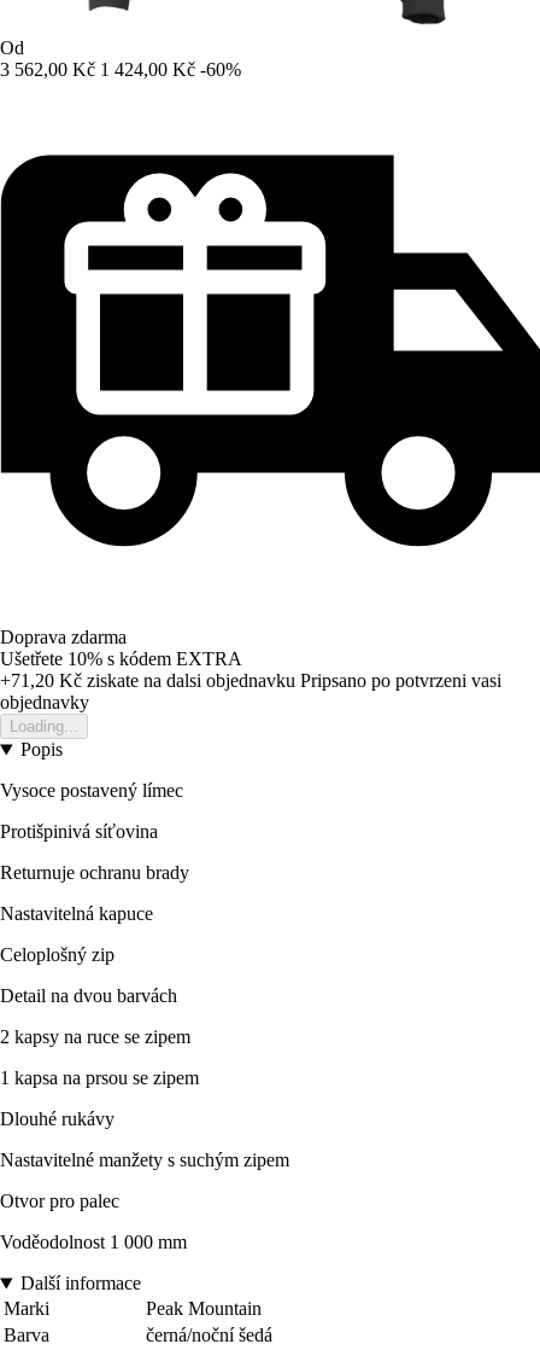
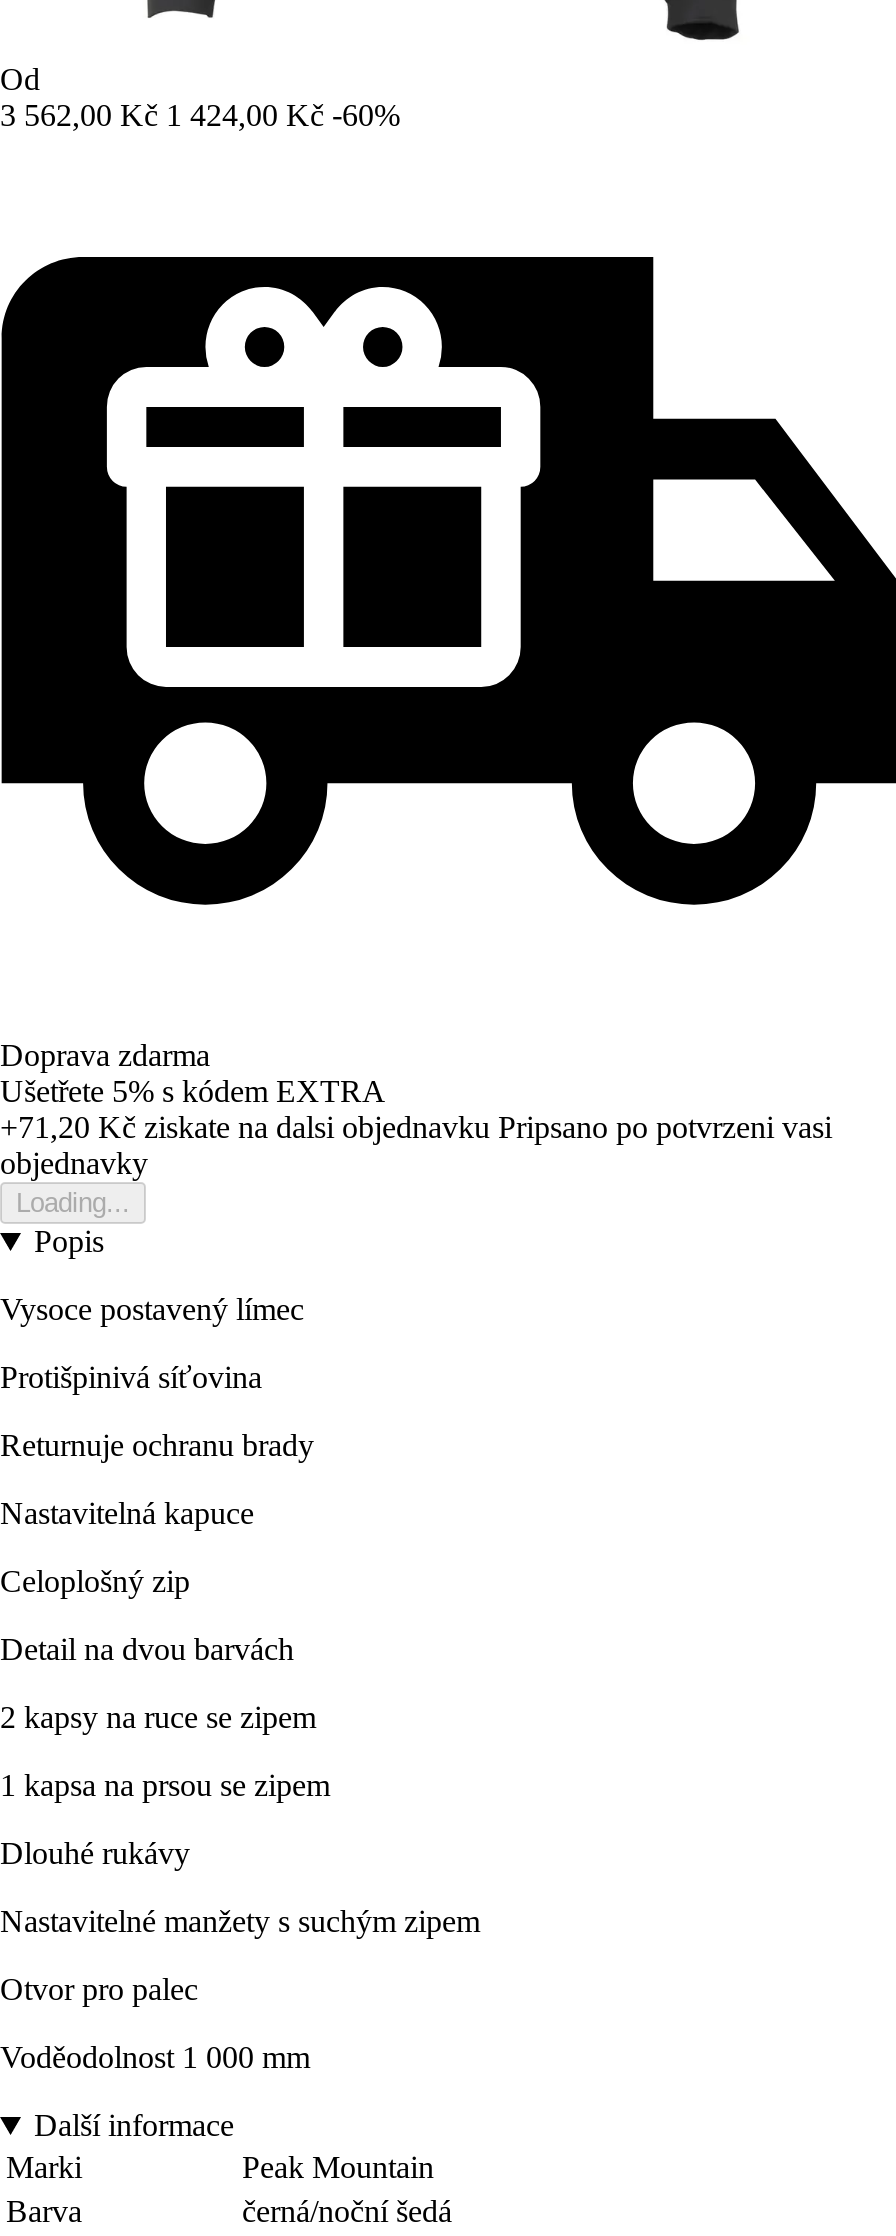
[0,649,242,669] Ušetřete 10% s kódem EXTRA -> [0,1075,386,1109] Ušetřete 5% s kódem EXTRA

